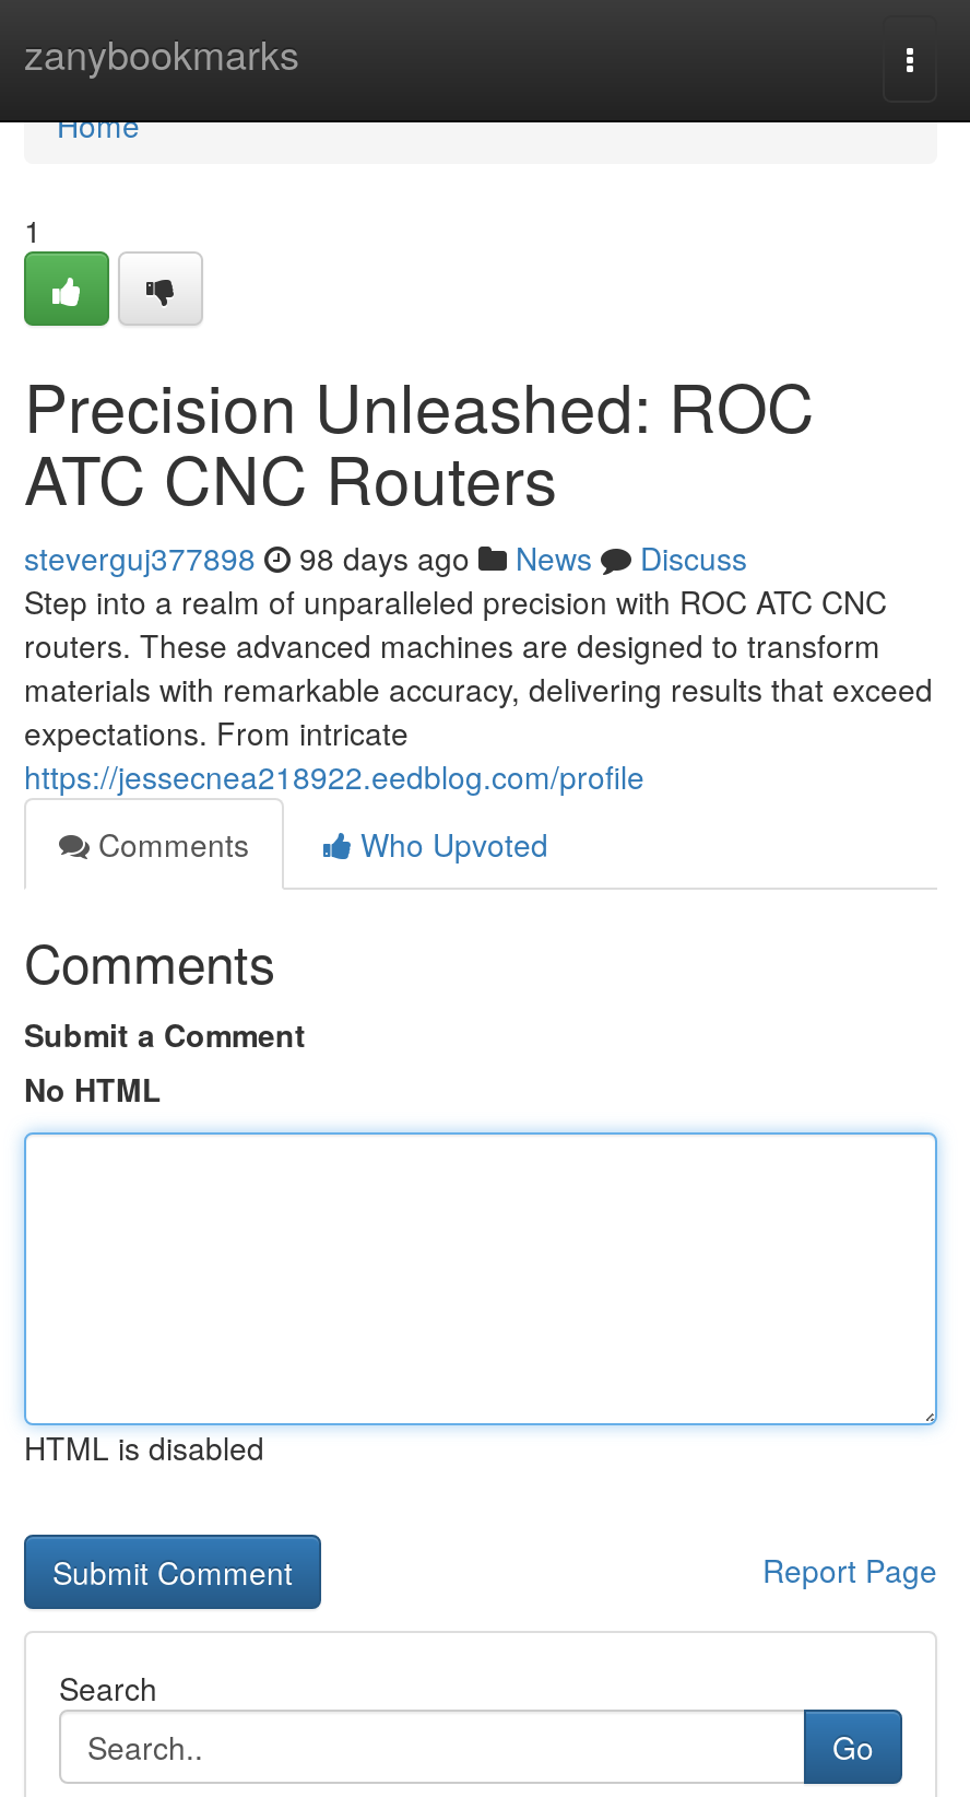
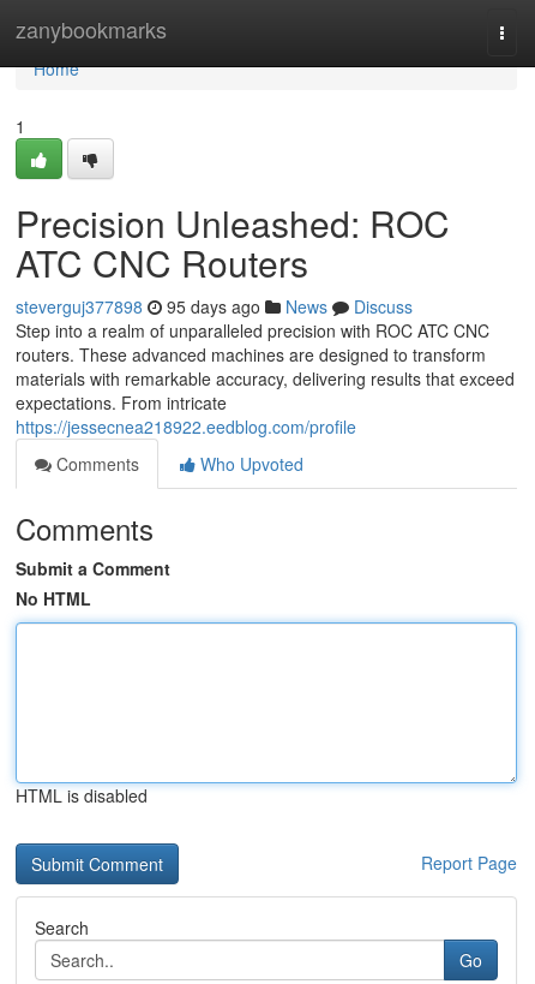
[24,536,747,579] steverguj377898 98 days ago News Discuss -> [16,294,413,318] steverguj377898 95 days ago News Discuss

